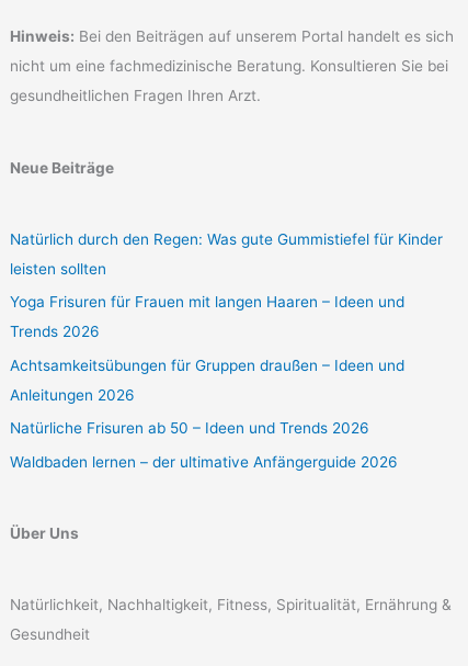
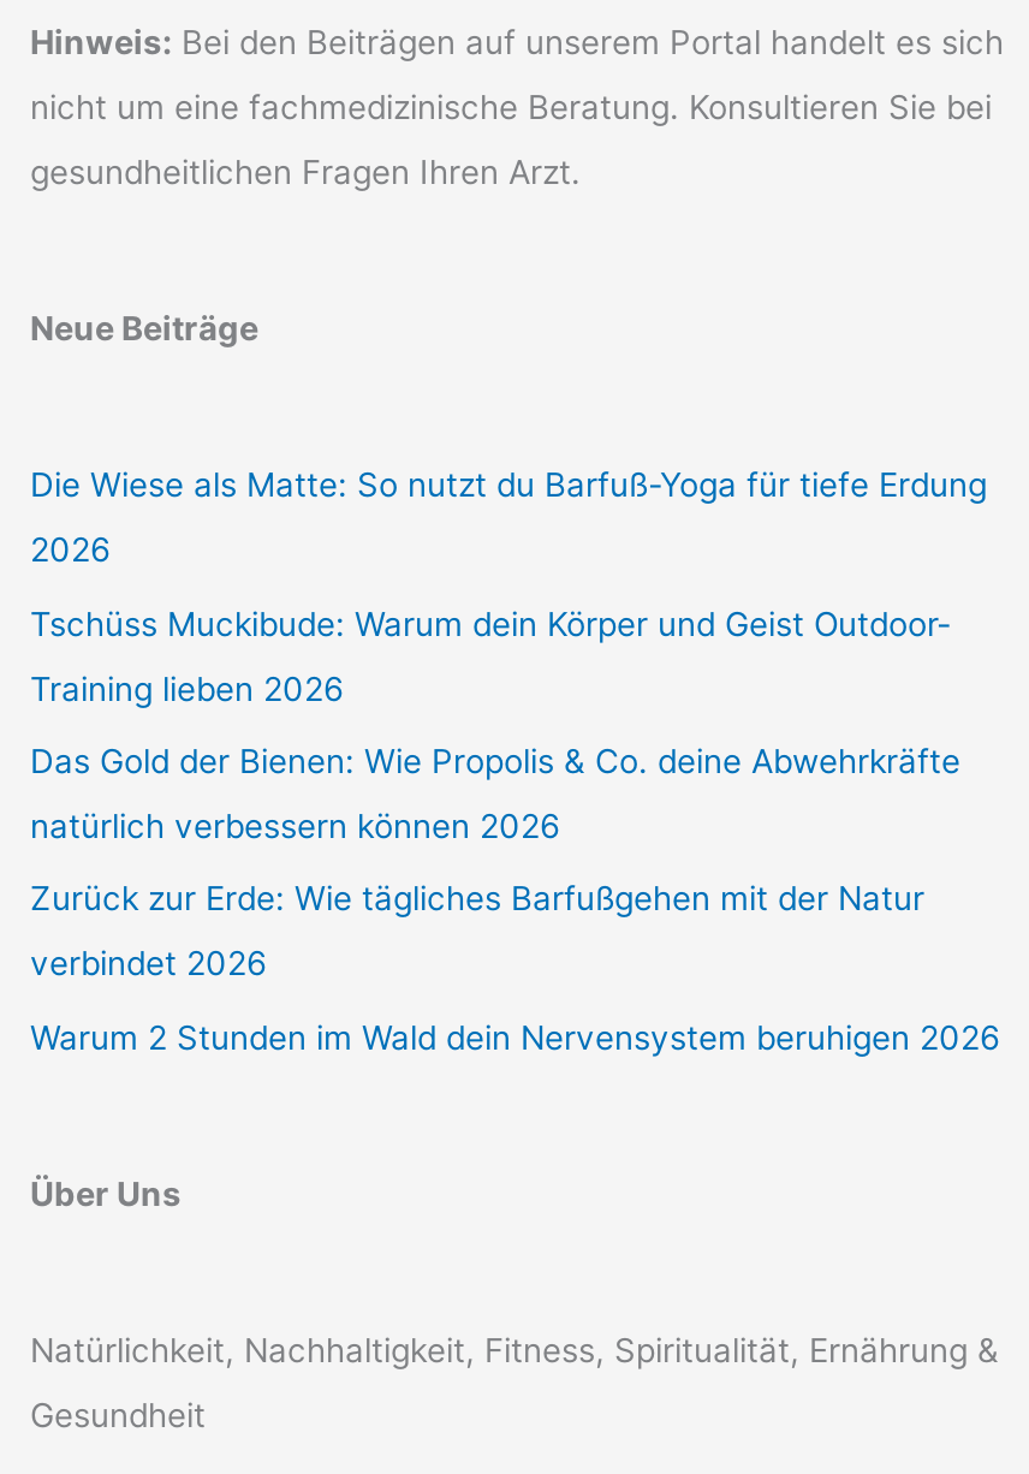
[10,230,443,470] Natürlich durch den Regen: Was gute Gummistiefel für Kinder | leisten sollten | Yoga Frisuren für Frauen mit langen Haaren – Ideen und | Trends 2026 | Achtsamkeitsübungen für Gruppen draußen – Ideen und | Anleitungen 2026 | Natürliche Frisuren ab 50 – Ideen und Trends 2026 | Waldbaden lernen – der ultimative Anfängerguide 2026 -> [30,466,1001,1057] Die Wiese als Matte: So nutzt du Barfuß-Yoga für tiefe Erdung | 2026 | Tschüss Muckibude: Warum dein Körper und Geist Outdoor- | Training lieben 2026 | Das Gold der Bienen: Wie Propolis & Co. deine Abwehrkräfte | natürlich verbessern können 2026 | Zurück zur Erde: Wie tägliches Barfußgehen mit der Natur | verbindet 2026 | Warum 2 Stunden im Wald dein Nervensystem beruhigen 2026

